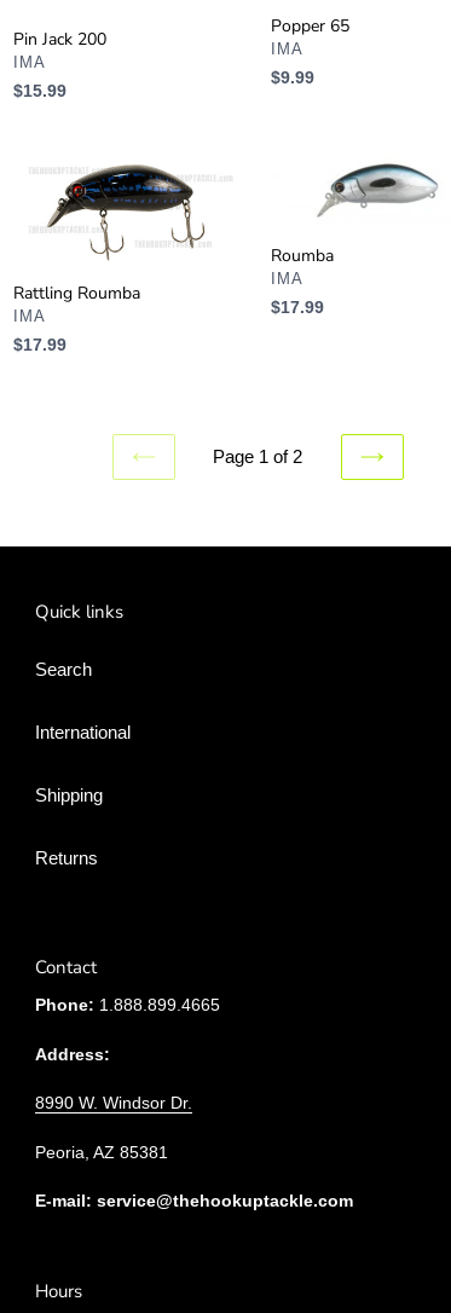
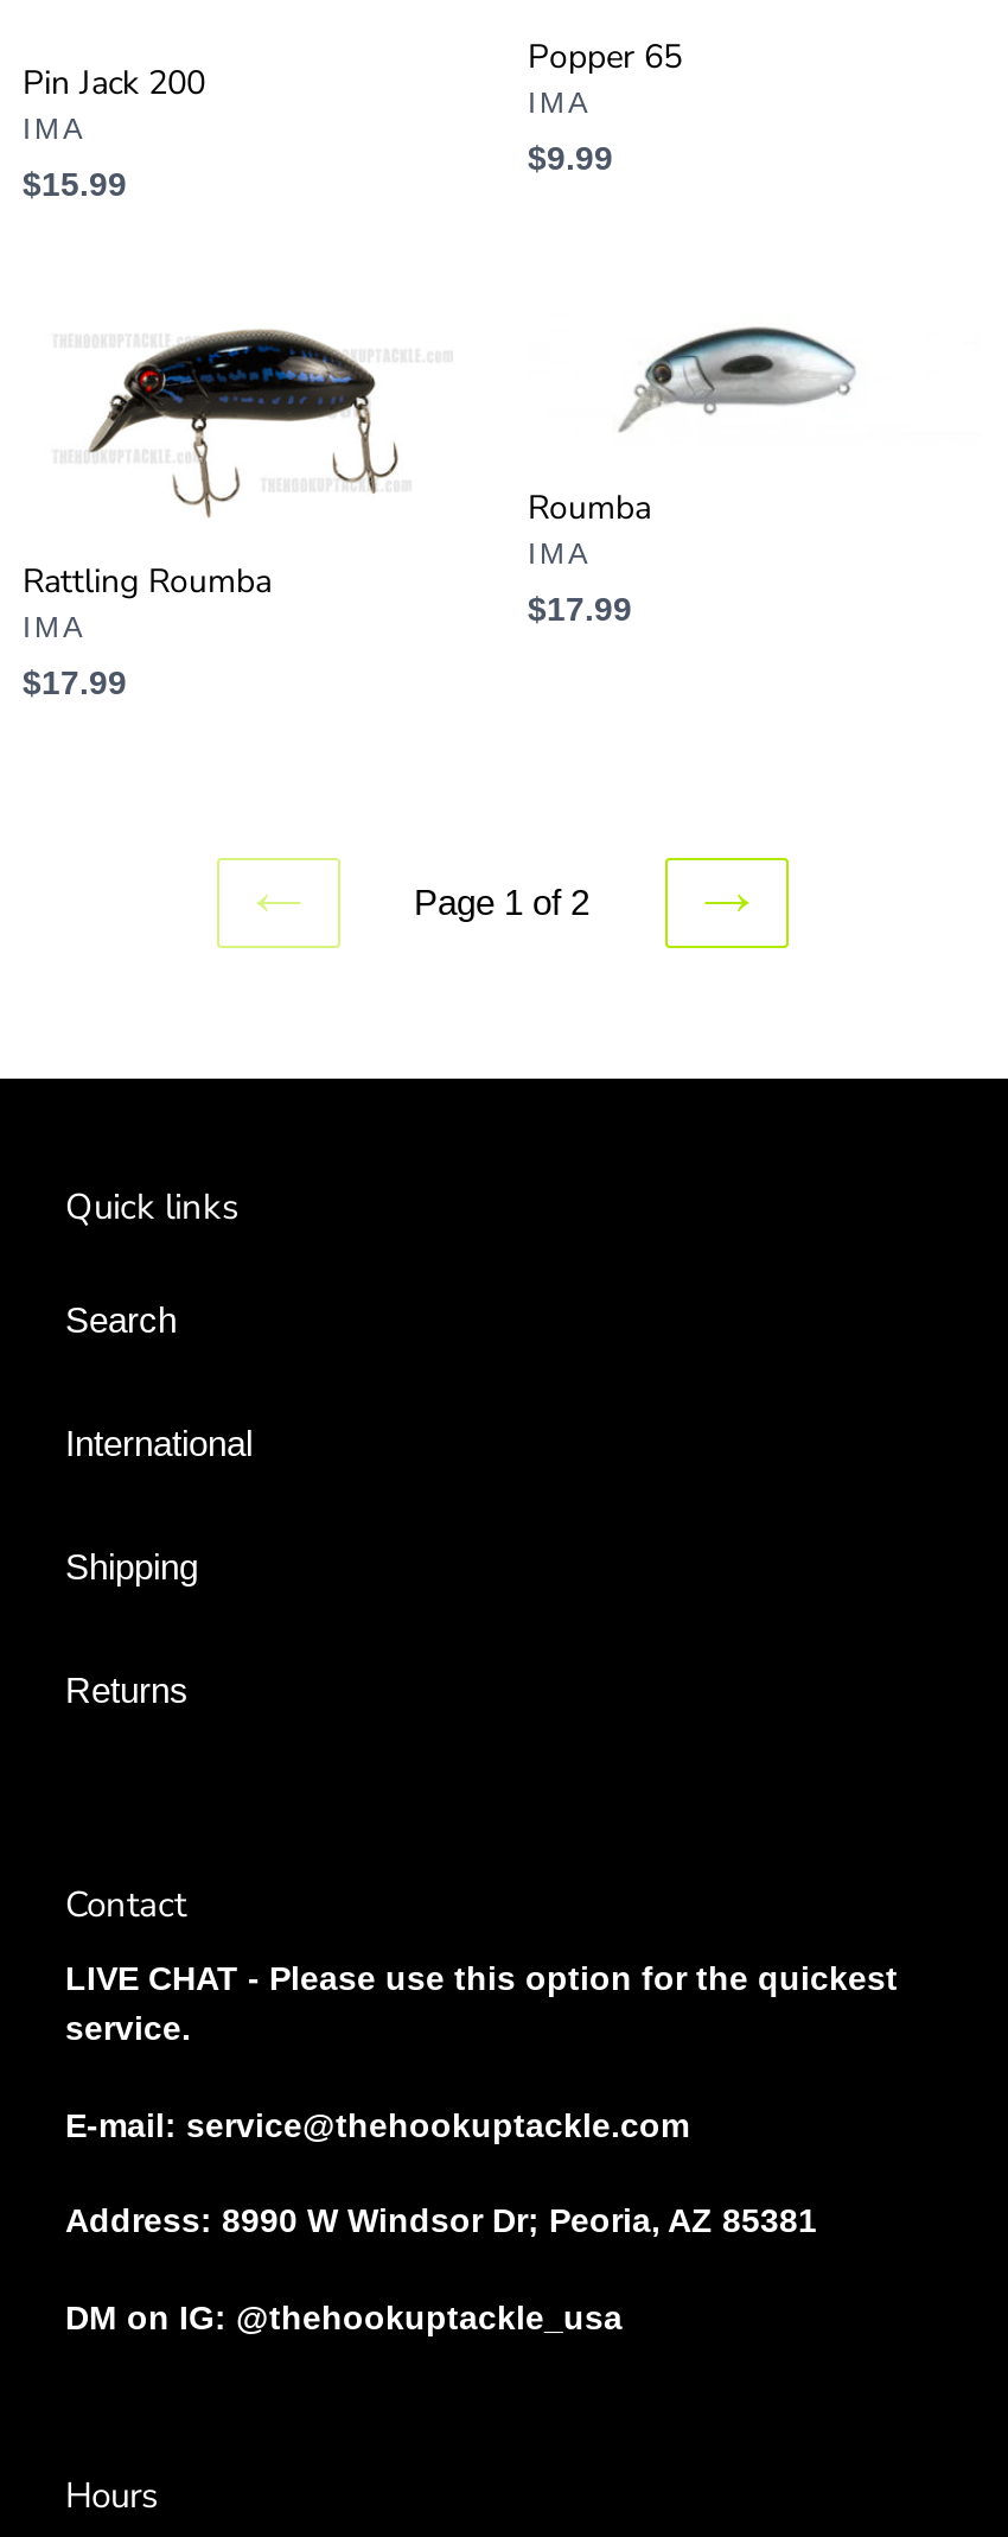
[35,995,220,1161] Phone: 1.888.899.4665 | Address: | 8990 W. Windsor Dr. | Peoria, AZ 85381 -> [65,1960,898,2047] LIVE CHAT - Please use this option for the quickest | service.
moved [35,1191,353,1210] -> [65,2106,689,2144]: E-mail: service@thehookuptackle.com
none -> [65,2201,817,2335] Address: 8990 W Windsor Dr; Peoria, AZ 85381 | DM on IG: @thehookuptackle_usa

